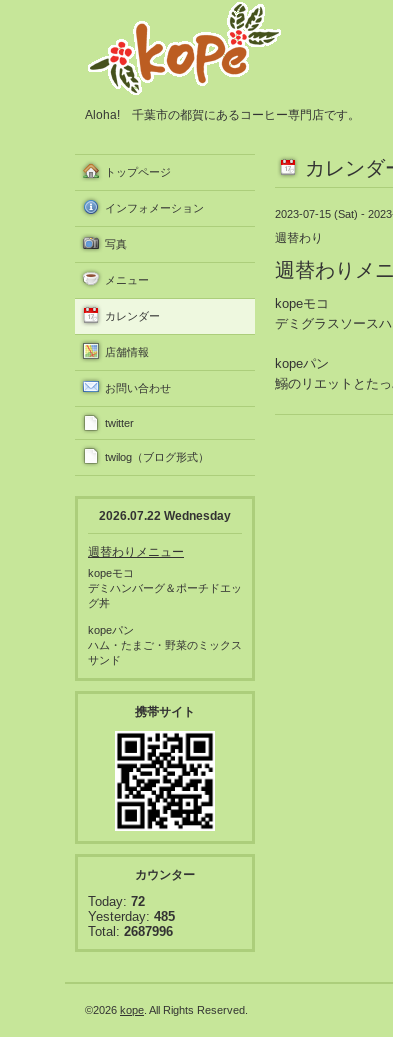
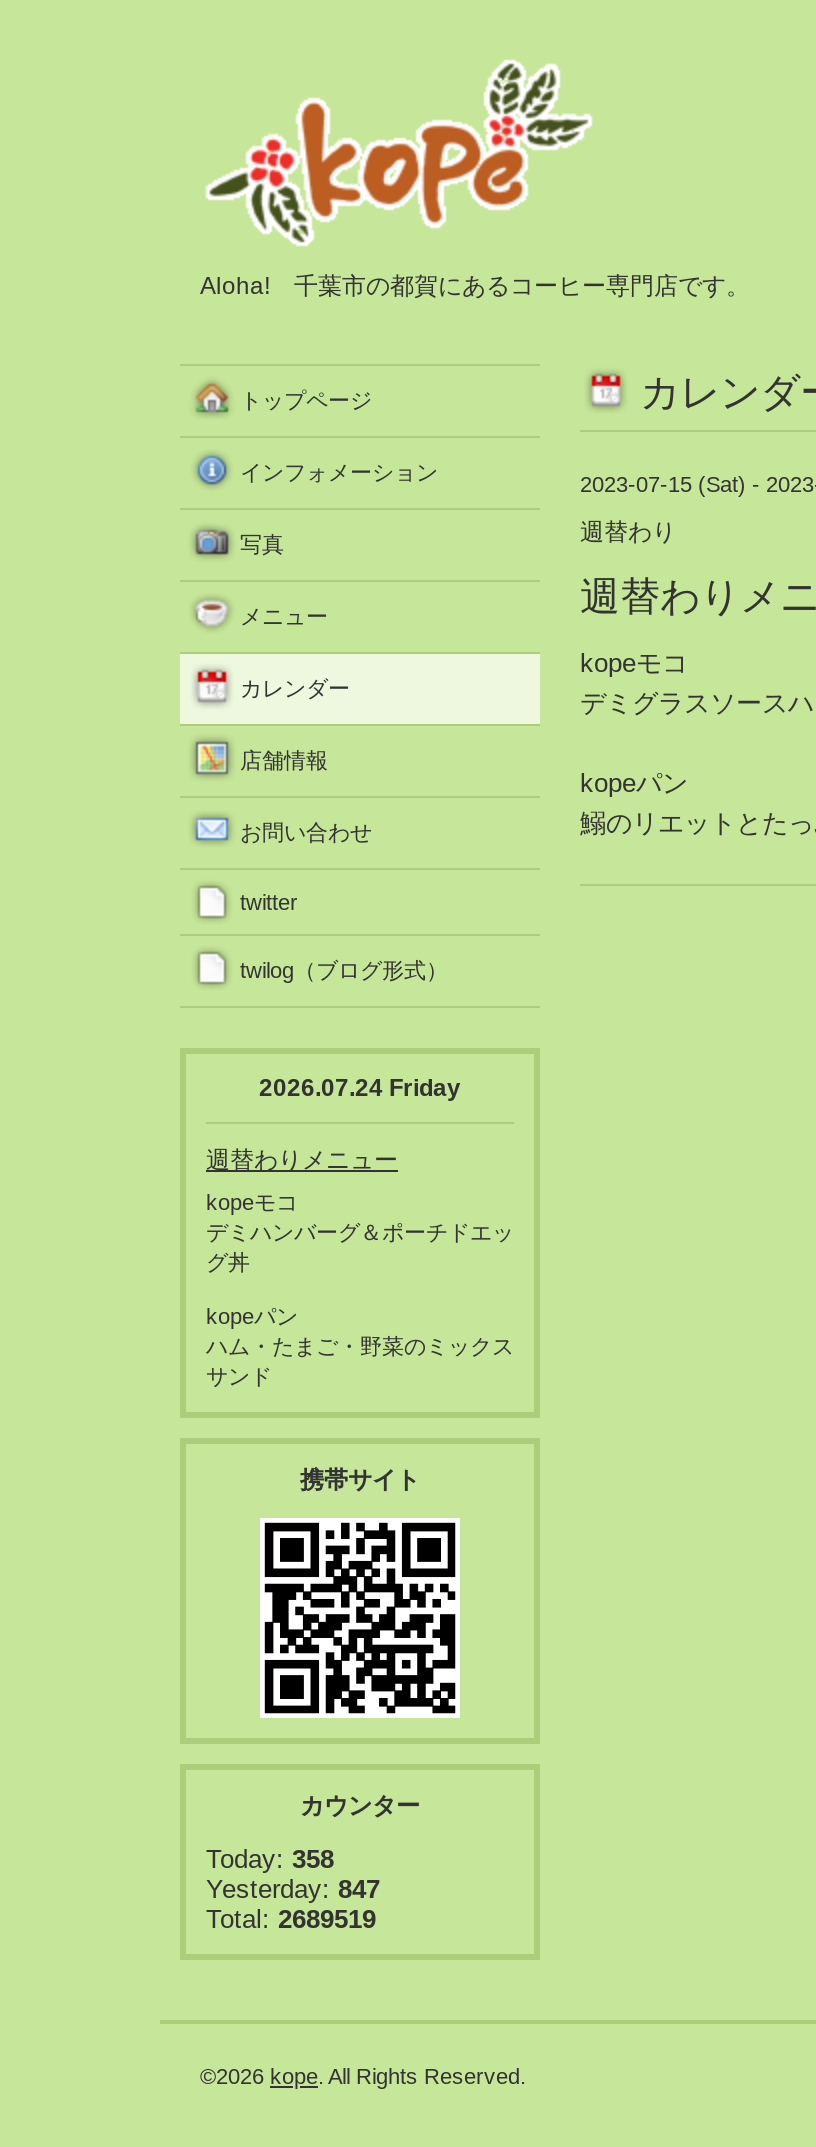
[99,509,231,523] 2026.07.22 Wednesday -> [259,1074,461,1102] 2026.07.24 Friday
[88,894,145,909] Today: 72 -> [206,1844,334,1874] Today: 358
[88,909,175,924] Yesterday: 485 -> [206,1874,380,1904] Yesterday: 847
[88,924,173,939] Total: 2687996 -> [206,1904,376,1934] Total: 2689519

